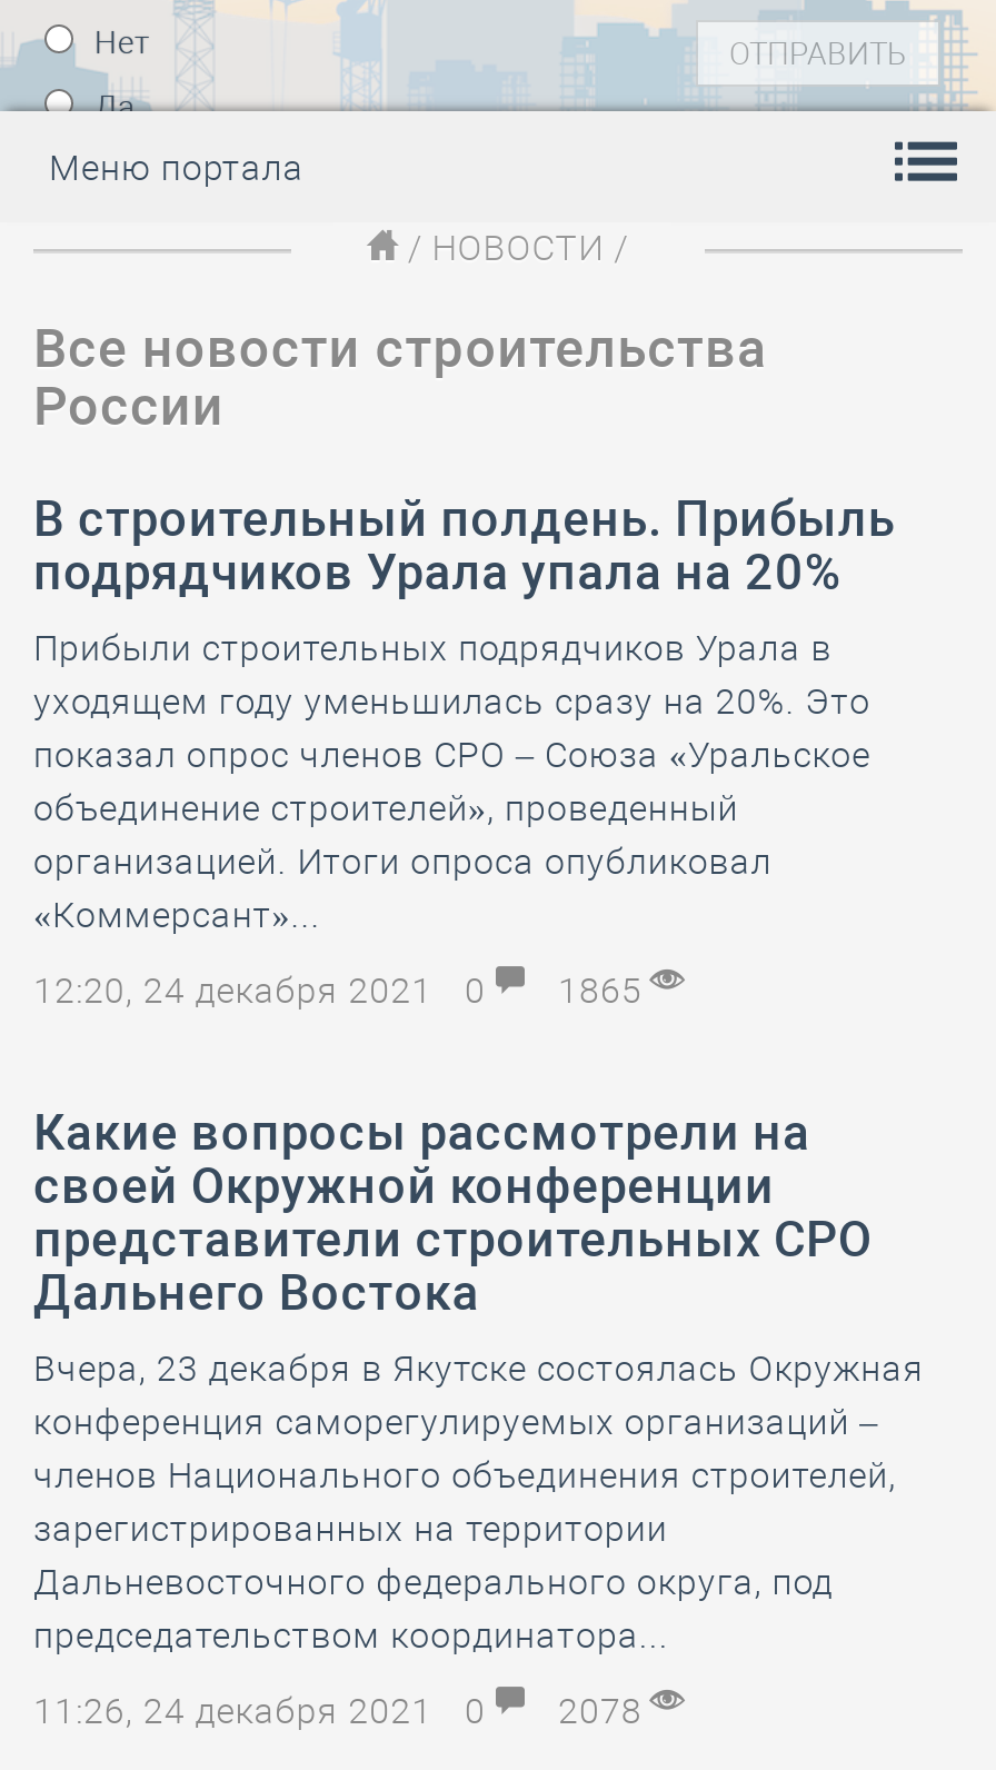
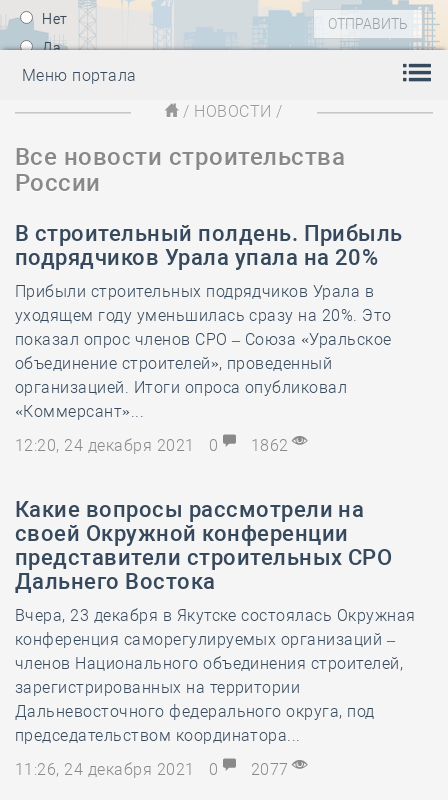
[33,969,652,1012] 12:20, 24 декабря 2021 0 1865 -> [15,436,293,455] 12:20, 24 декабря 2021 0 1862
[33,1690,652,1732] 11:26, 24 декабря 2021 0 2078 -> [15,760,293,779] 11:26, 24 декабря 2021 0 2077

